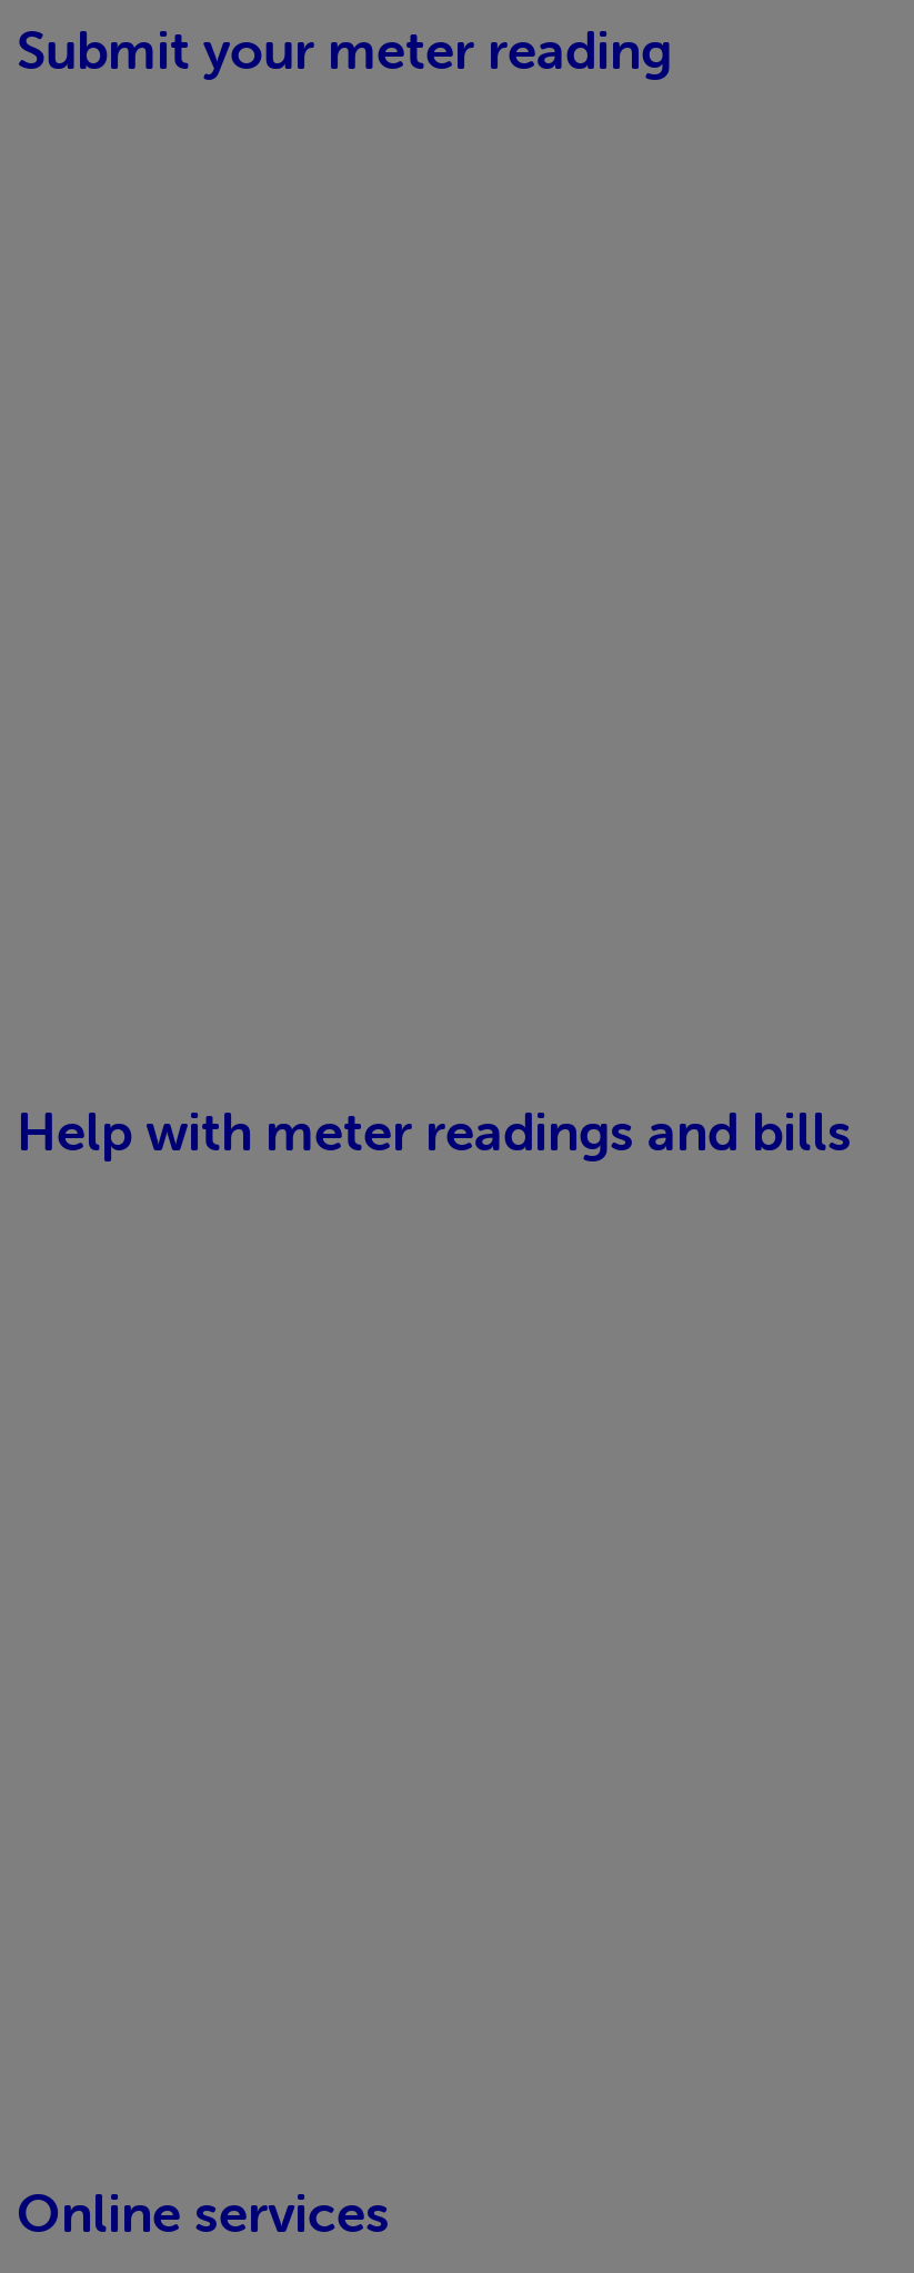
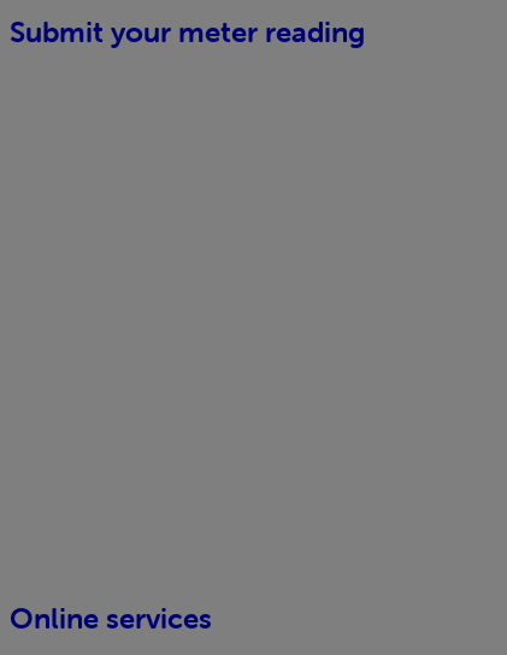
[17,1100,852,1164] Help with meter readings and bills -> none

